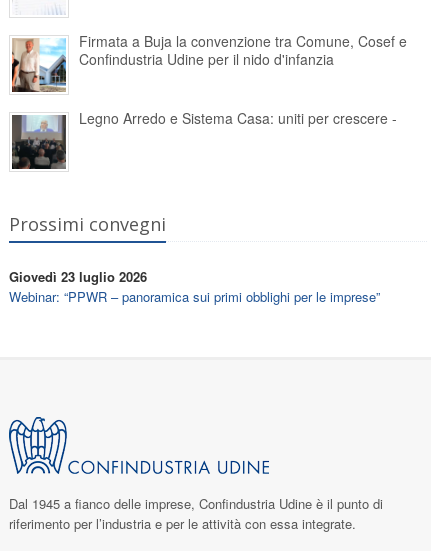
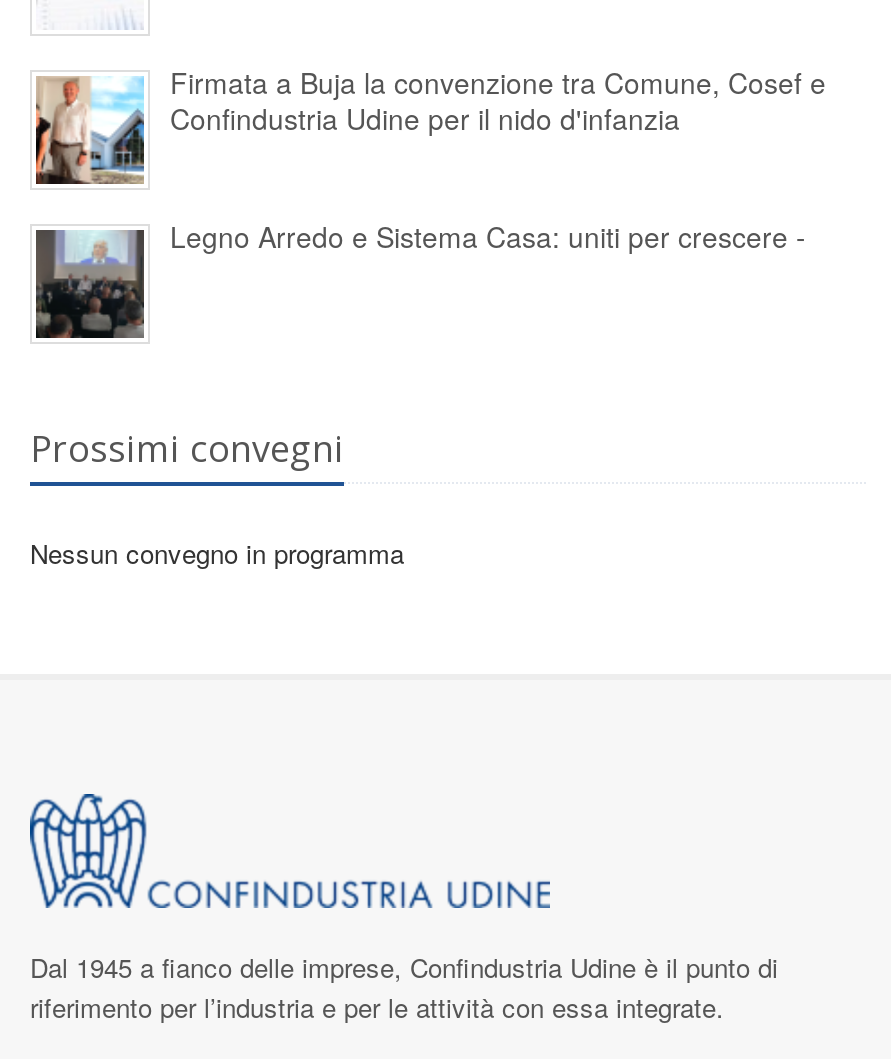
[9,267,380,306] Giovedì 23 luglio 2026 | Webinar: “PPWR – panoramica sui primi obblighi per le imprese” -> [30,533,404,571] Nessun convegno in programma

